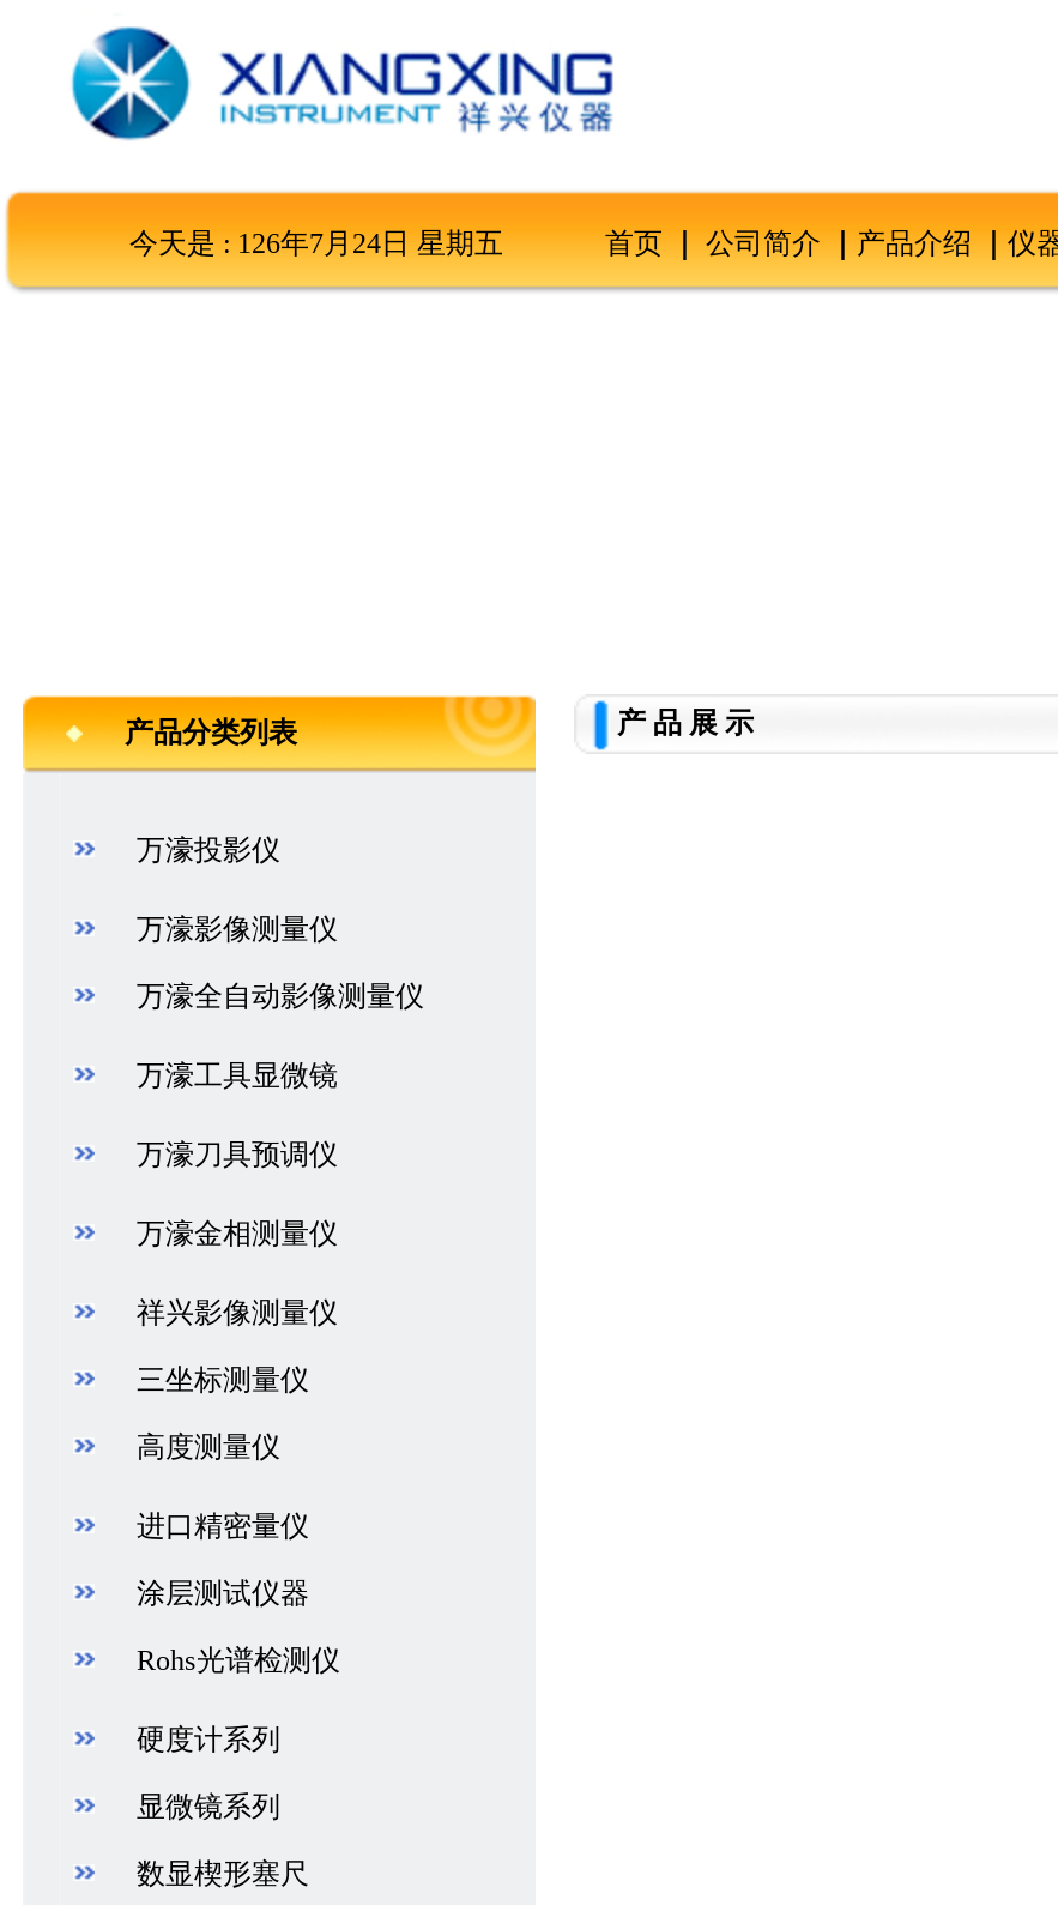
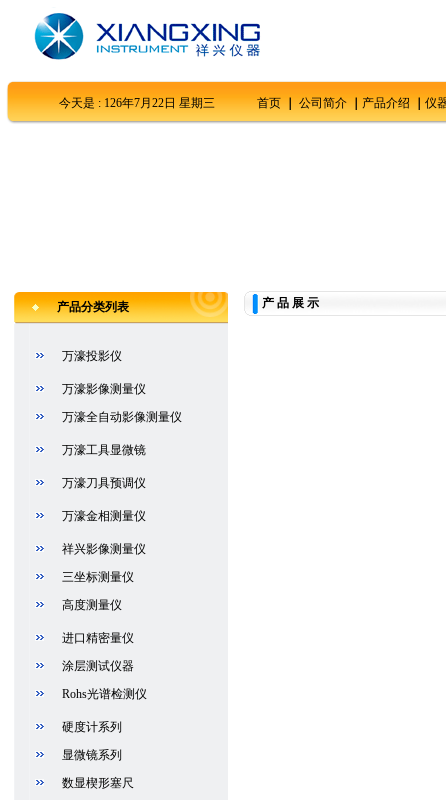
[129,227,503,260] 今天是 : 126年7月24日 星期五 -> [58,96,214,110] 今天是 : 126年7月22日 星期三

